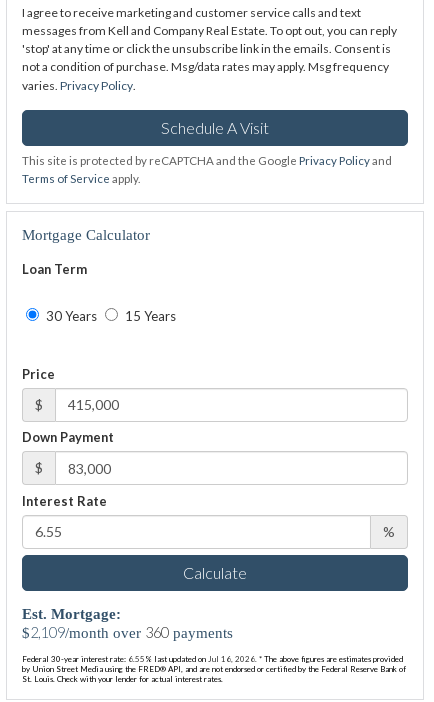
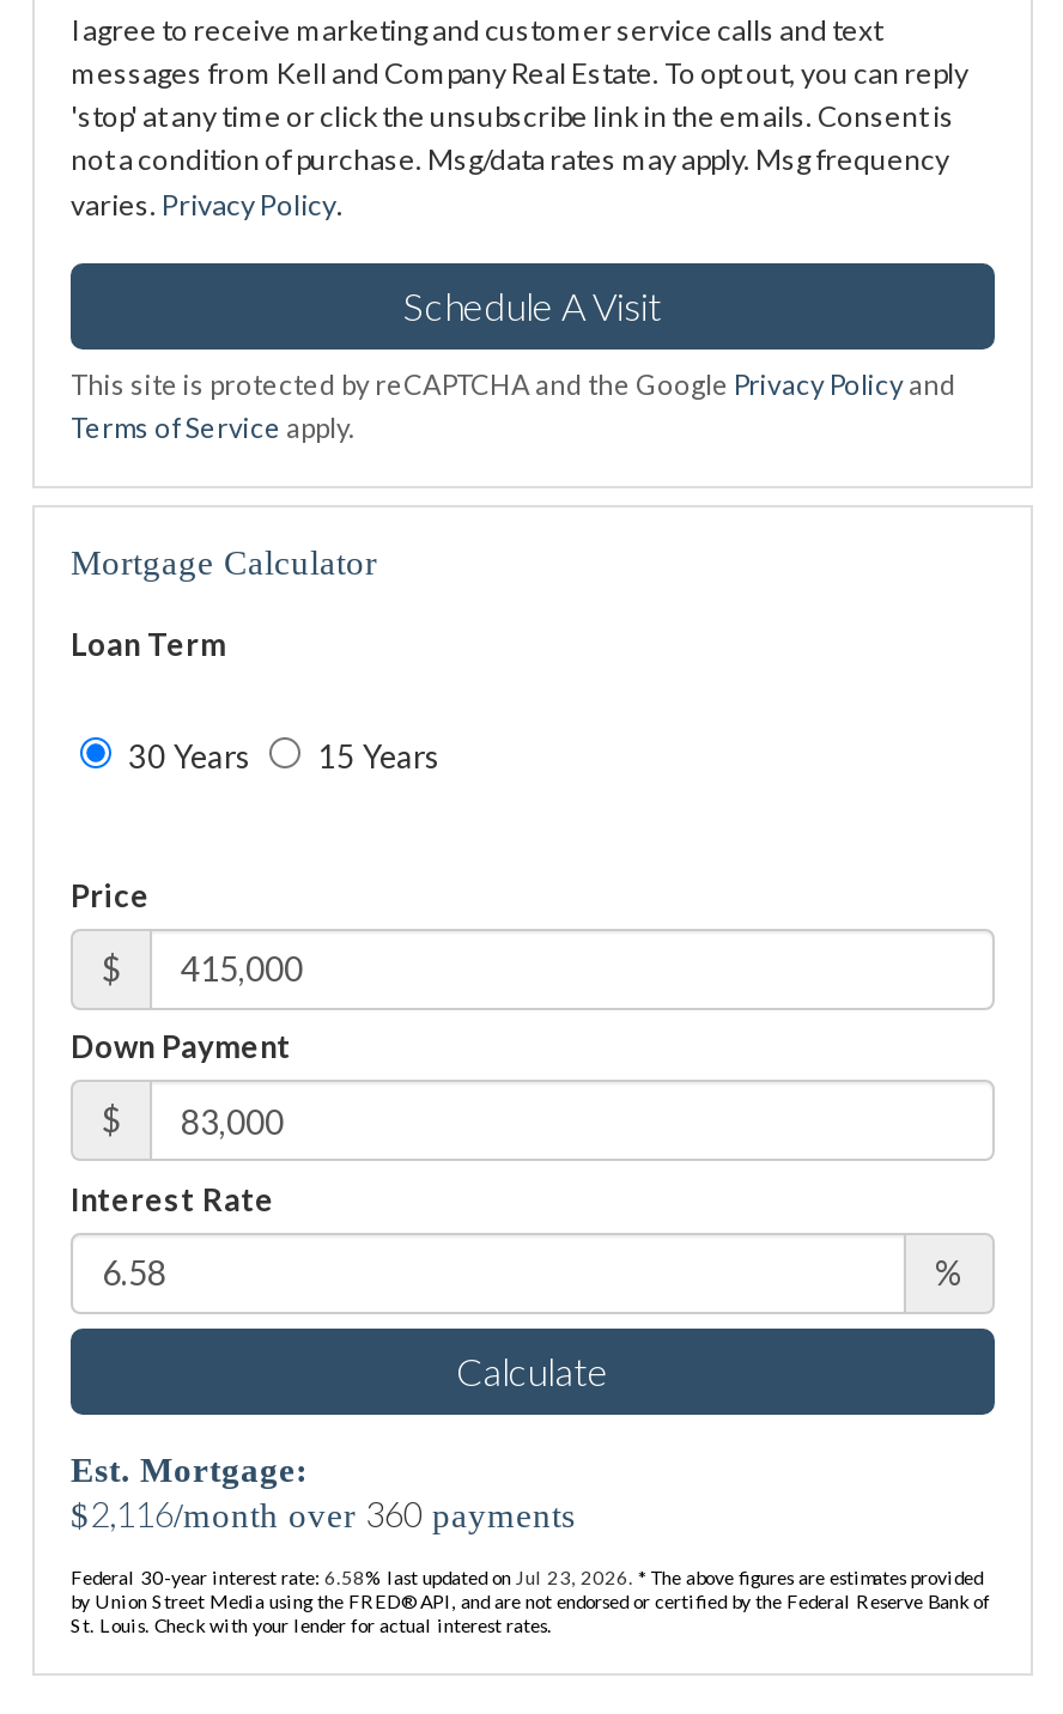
[22,624,233,641] $2,109/month over 360 payments -> [71,1494,576,1534] $2,116/month over 360 payments
[22,654,403,664] Federal 30-year interest rate: 6.55% last updated on Jul 16, 2026. * The above figures are estimates provided -> [71,1566,983,1590] Federal 30-year interest rate: 6.58% last updated on Jul 23, 2026. * The above figures are estimates provided

